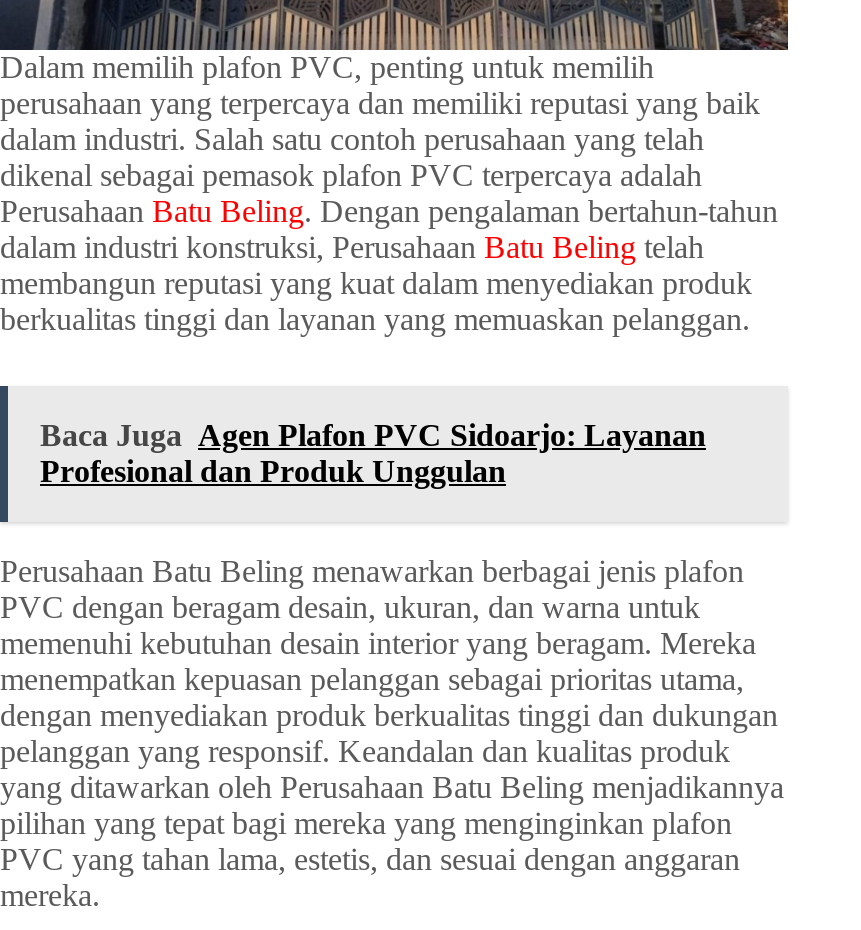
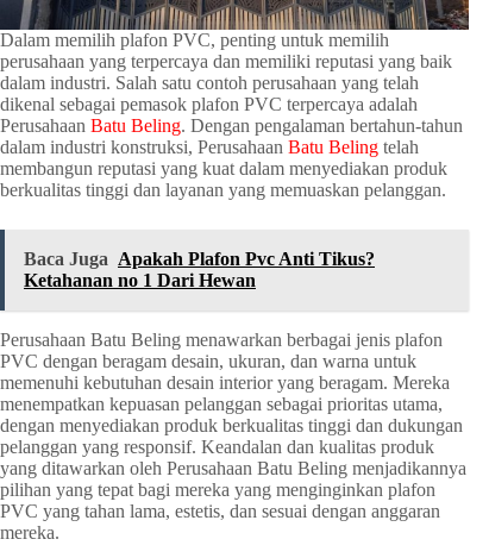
[40,417,706,487] Baca Juga Agen Plafon PVC Sidoarjo: Layanan | Profesional dan Produk Unggulan -> [24,248,375,290] Baca Juga Apakah Plafon Pvc Anti Tikus? | Ketahanan no 1 Dari Hewan

